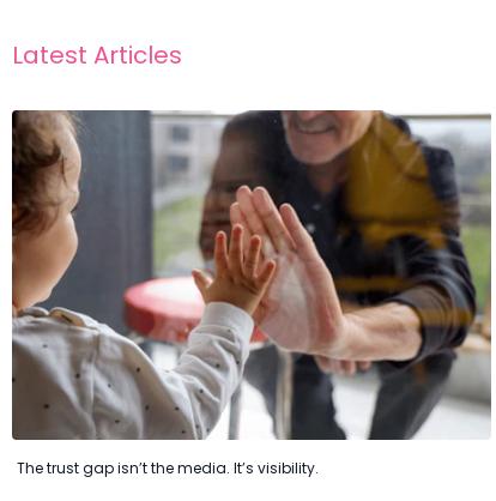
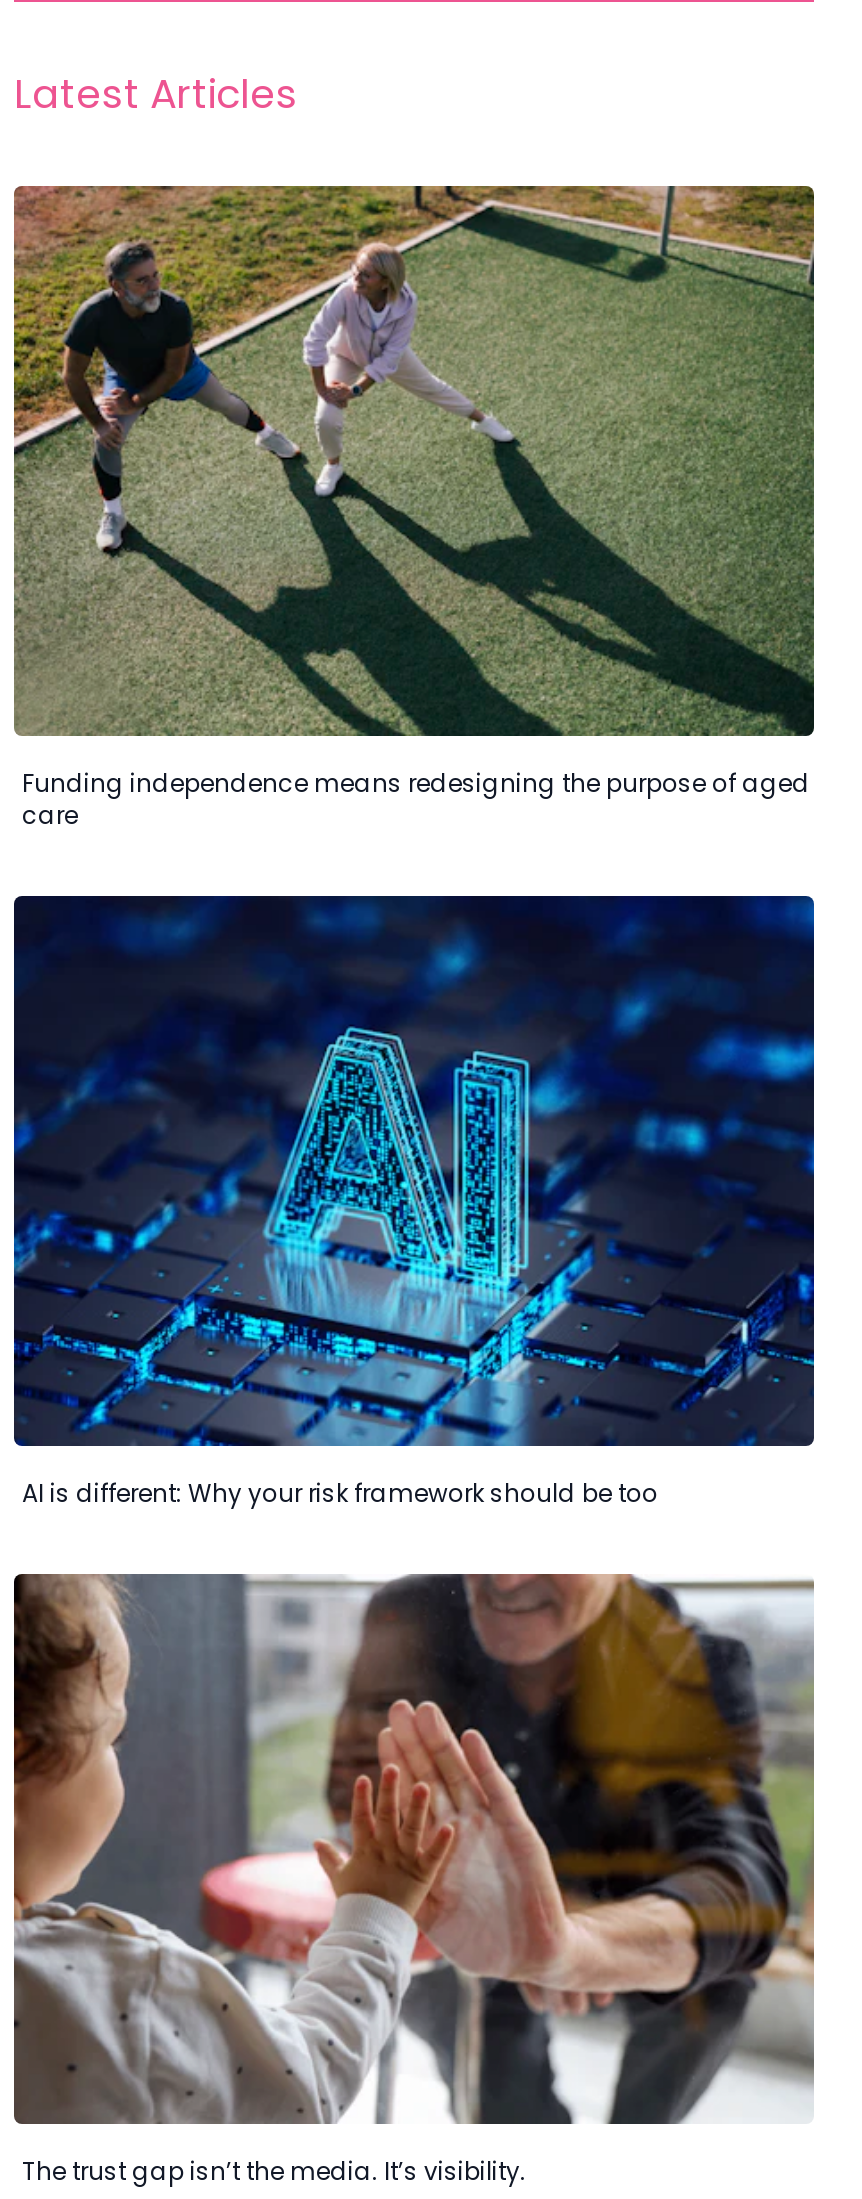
none -> [12,184,816,831] [image] | Funding independence means redesigning the purpose of aged | care
none -> [12,894,816,1509] [image] | AI is different: Why your risk framework should be too

